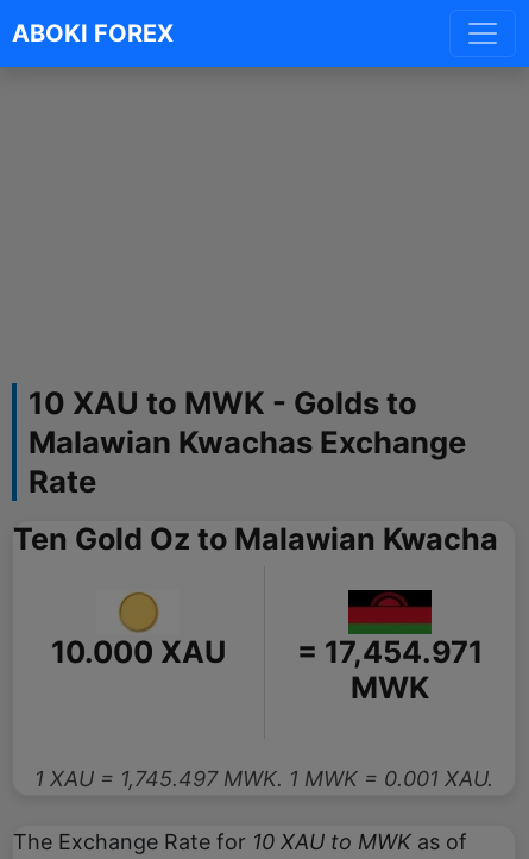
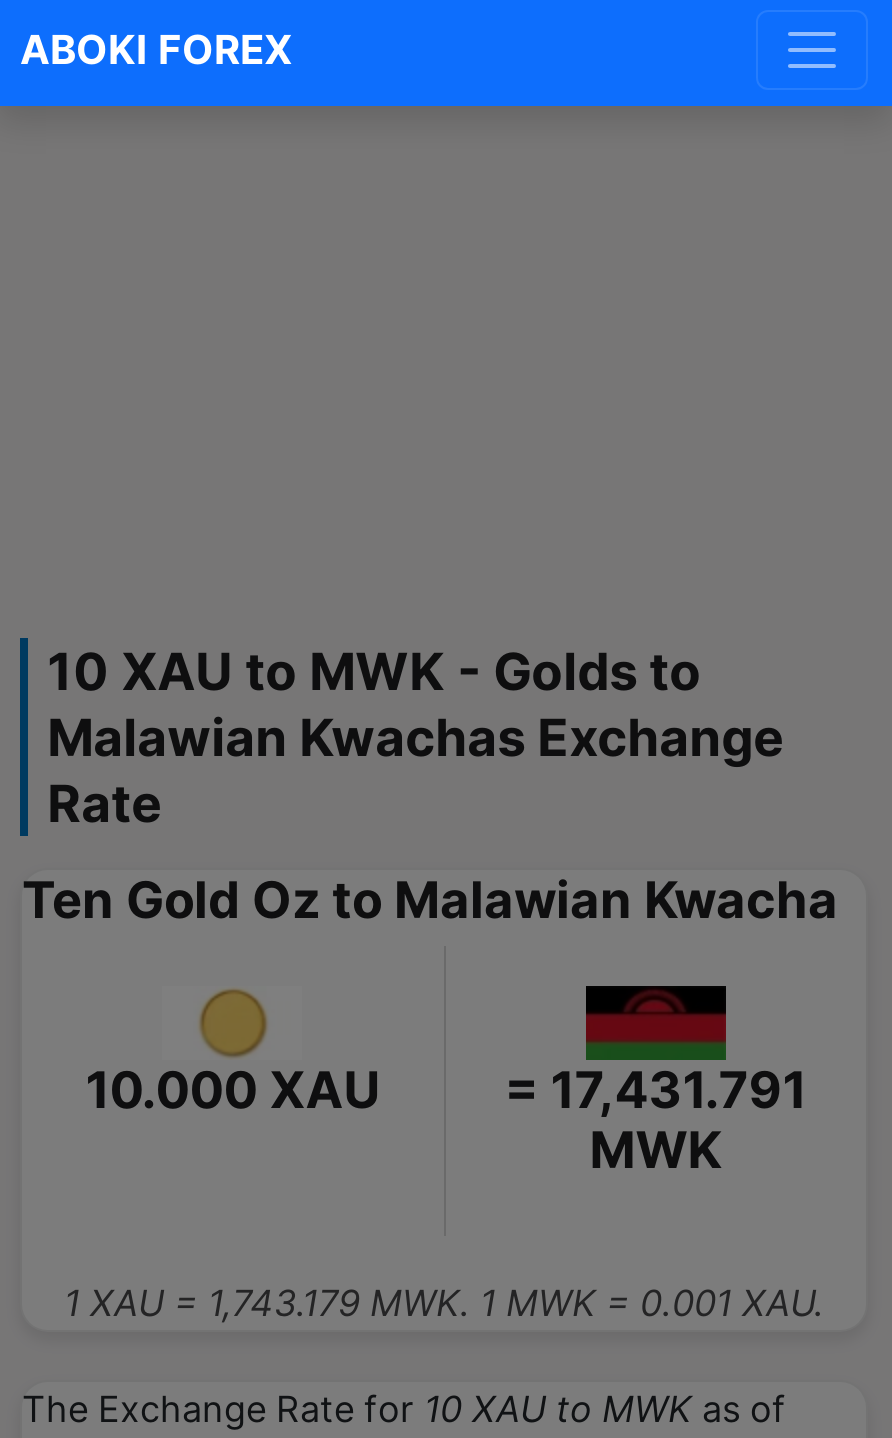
[297,634,482,670] = 17,454.971 -> [504,1060,806,1120] = 17,431.791
[34,766,493,791] 1 XAU = 1,745.497 MWK. 1 MWK = 0.001 XAU. -> [64,1282,824,1324] 1 XAU = 1,743.179 MWK. 1 MWK = 0.001 XAU.

